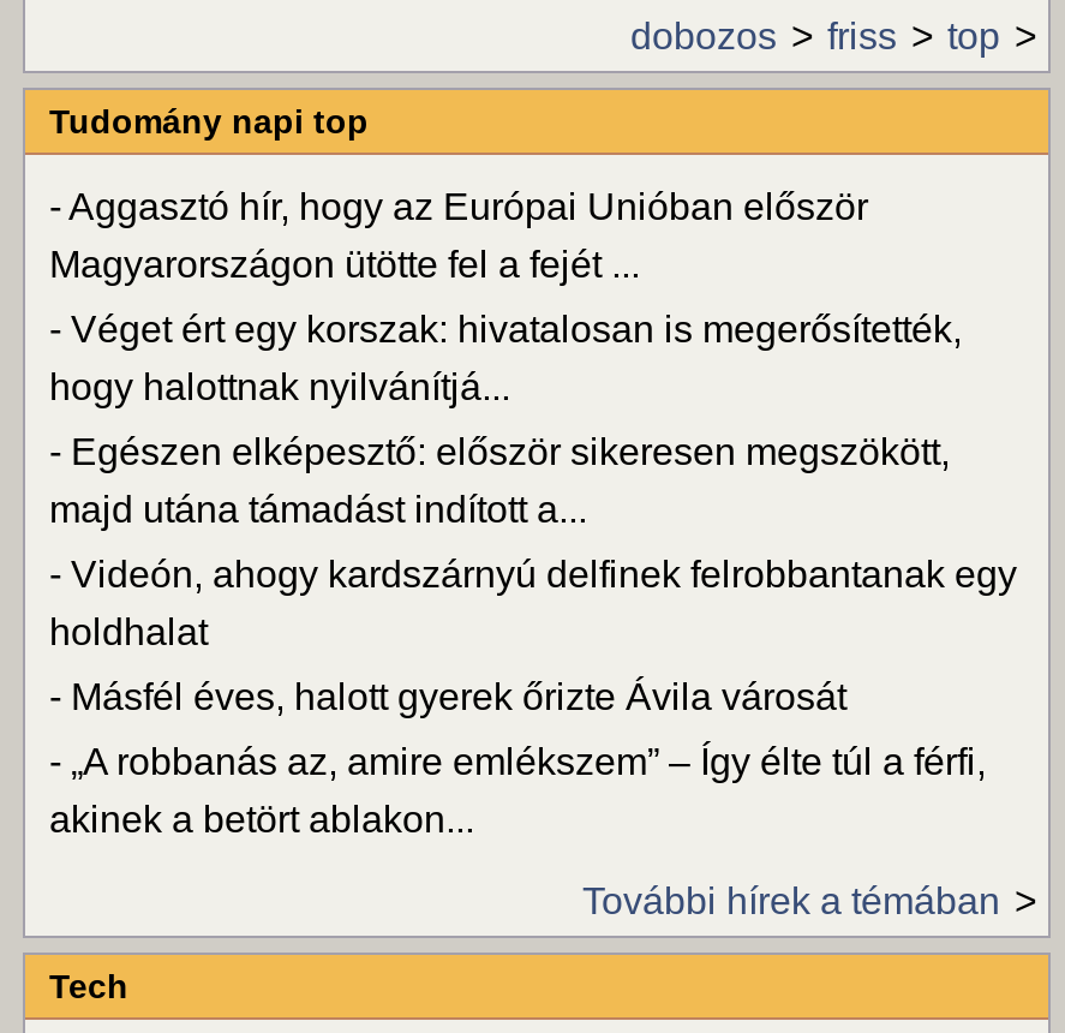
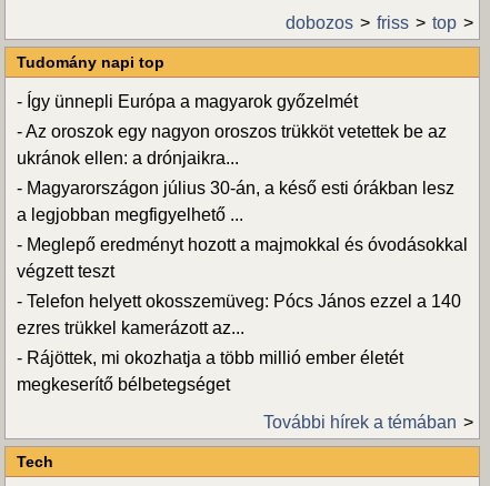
[49,186,868,285] - Aggasztó hír, hogy az Európai Unióban először | Magyarországon ütötte fel a fejét ... -> [17,92,358,111] - Így ünnepli Európa a magyarok győzelmét
[49,309,962,407] - Véget ért egy korszak: hivatalosan is megerősítették, | hogy halottnak nyilvánítjá... -> [17,122,447,168] - Az oroszok egy nagyon oroszos trükköt vetettek be az | ukránok ellen: a drónjaikra...
[49,431,950,530] - Egészen elképesztő: először sikeresen megszökött, | majd utána támadást indított a... -> [17,179,454,224] - Magyarországon július 30-án, a késő esti órákban lesz | a legjobban megfigyelhető ...
[49,554,1017,652] - Videón, ahogy kardszárnyú delfinek felrobbantanak egy | holdhalat -> [17,235,468,281] - Meglepő eredményt hozott a majmokkal és óvodásokkal | végzett teszt
[49,676,846,717] - Másfél éves, halott gyerek őrizte Ávila városát -> [17,292,461,337] - Telefon helyett okosszemüveg: Pócs János ezzel a 140 | ezres trükkel kamerázott az...
[49,741,986,840] - „A robbanás az, amire emlékszem” – Így élte túl a férfi, | akinek a betört ablakon... -> [17,348,403,394] - Rájöttek, mi okozhatja a több millió ember életét | megkeserítő bélbetegséget

